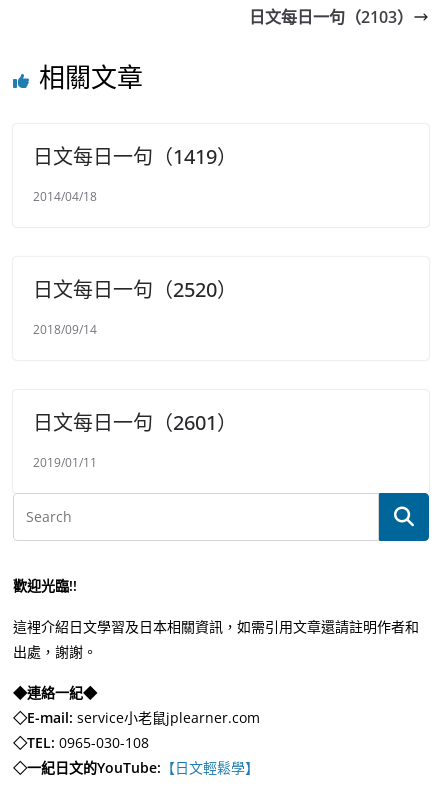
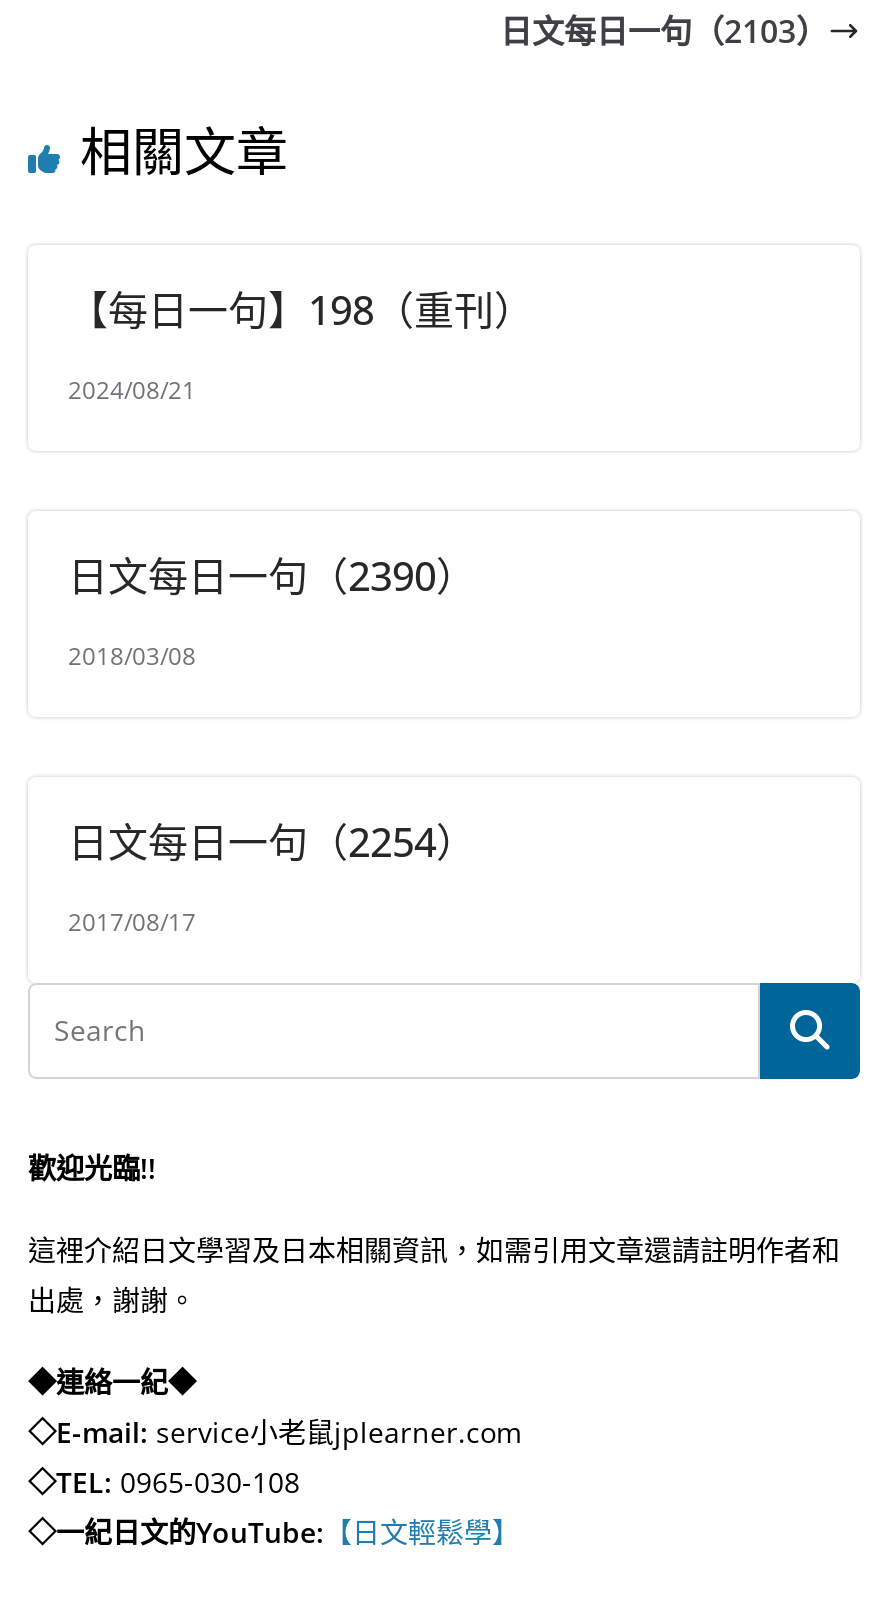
[33,143,237,170] 日文每日一句（1419） -> [68,283,534,337] 【每日一句】198（重刊）
[33,188,97,205] 2014/04/18 -> [68,373,196,407] 2024/08/21
[33,276,237,303] 日文每日一句（2520） -> [68,549,476,603] 日文每日一句（2390）
[33,321,97,338] 2018/09/14 -> [68,639,196,673] 2018/03/08
[33,409,237,436] 日文每日一句（2601） -> [68,815,476,869] 日文每日一句（2254）
[33,454,97,471] 2019/01/11 -> [68,905,196,939] 2017/08/17

